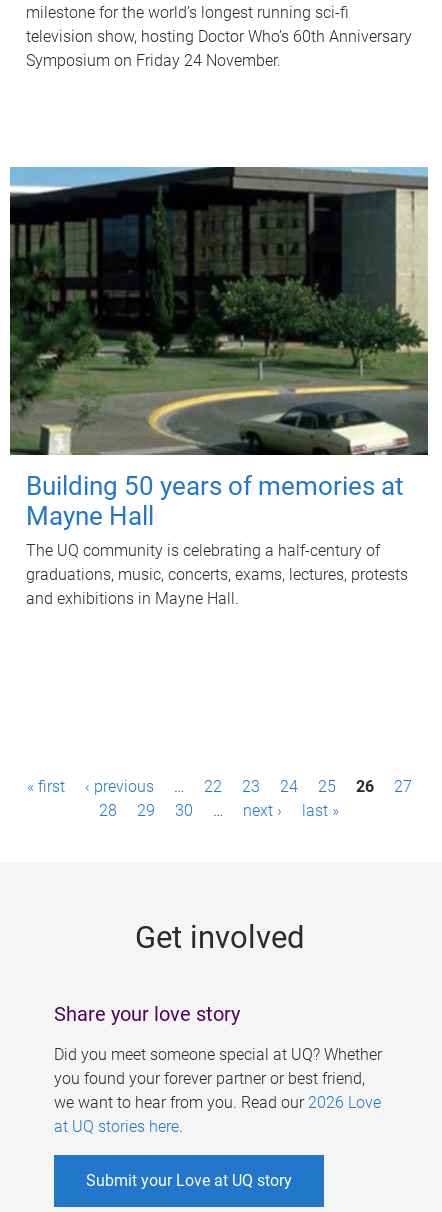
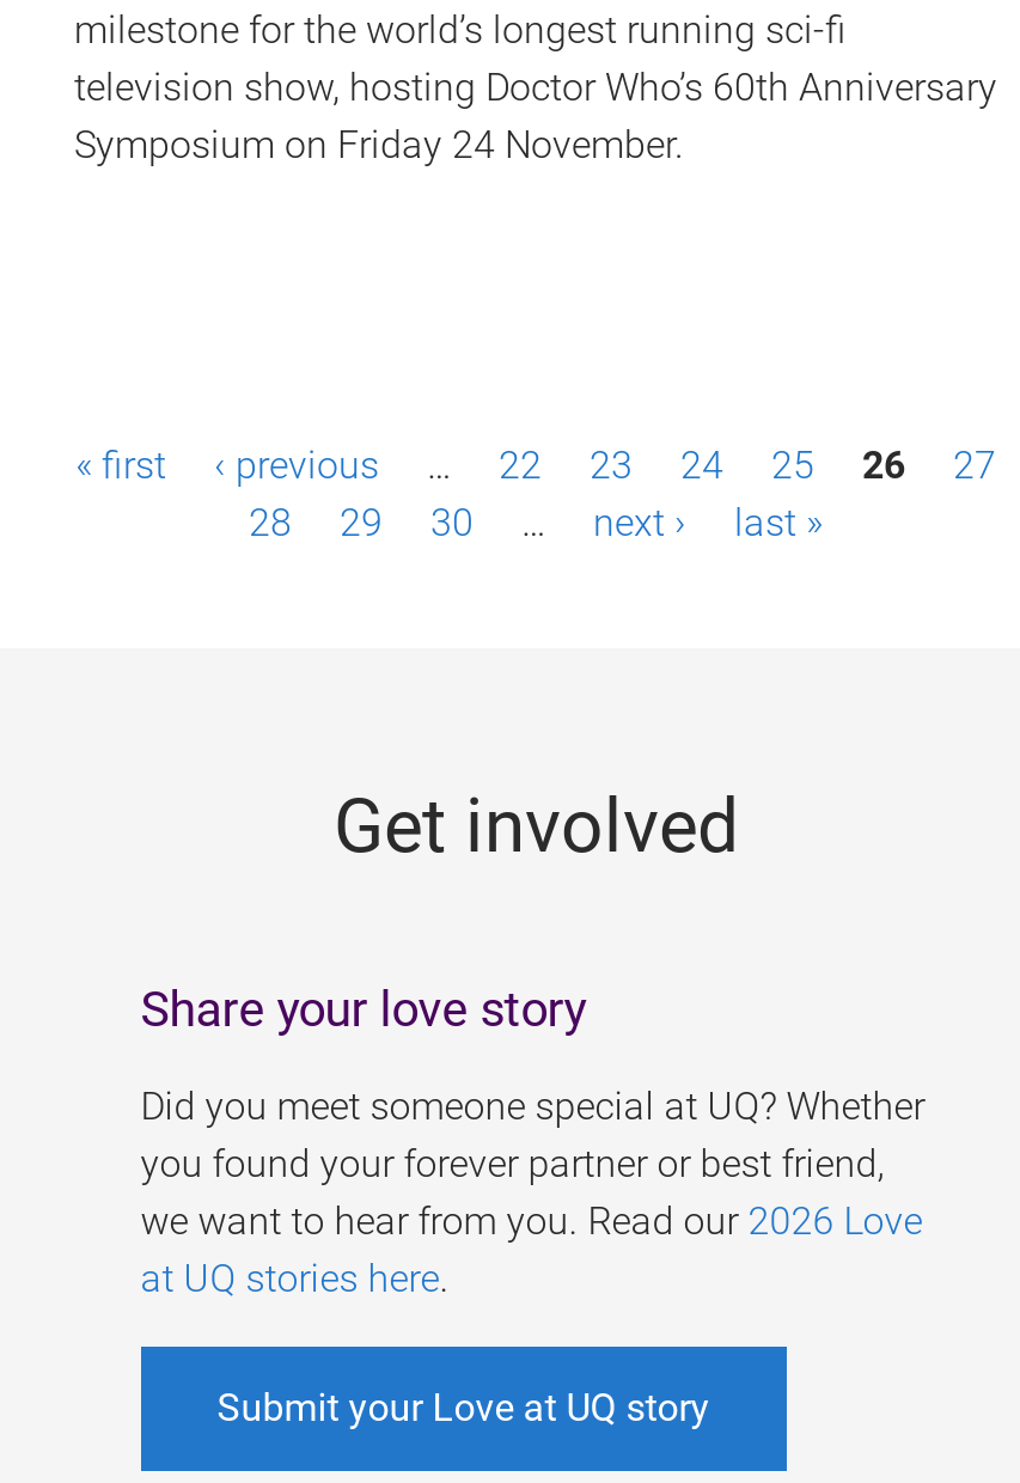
[9,166,429,608] [image] | Building 50 years of memories at | Mayne Hall | The UQ community is celebrating a half-century of | graduations, music, concerts, exams, lectures, protests | and exhibitions in Mayne Hall. -> none

